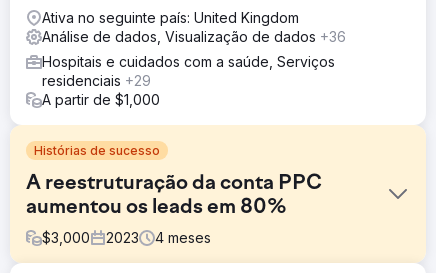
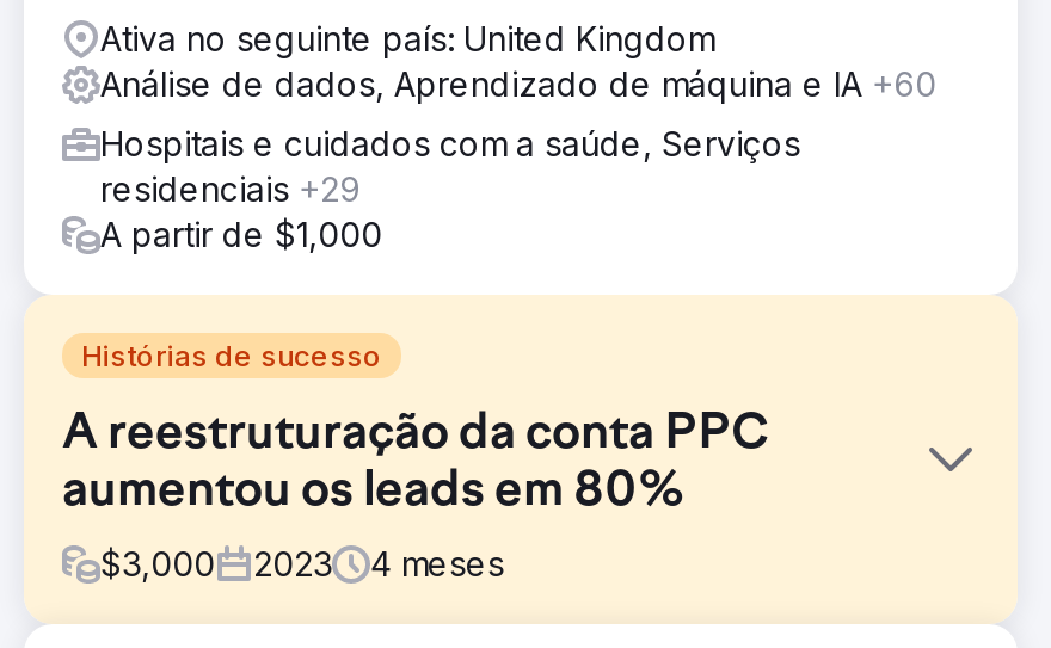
[42,28,346,45] Análise de dados, Visualização de dados +36 -> [100,63,936,104] Análise de dados, Aprendizado de máquina e IA +60

